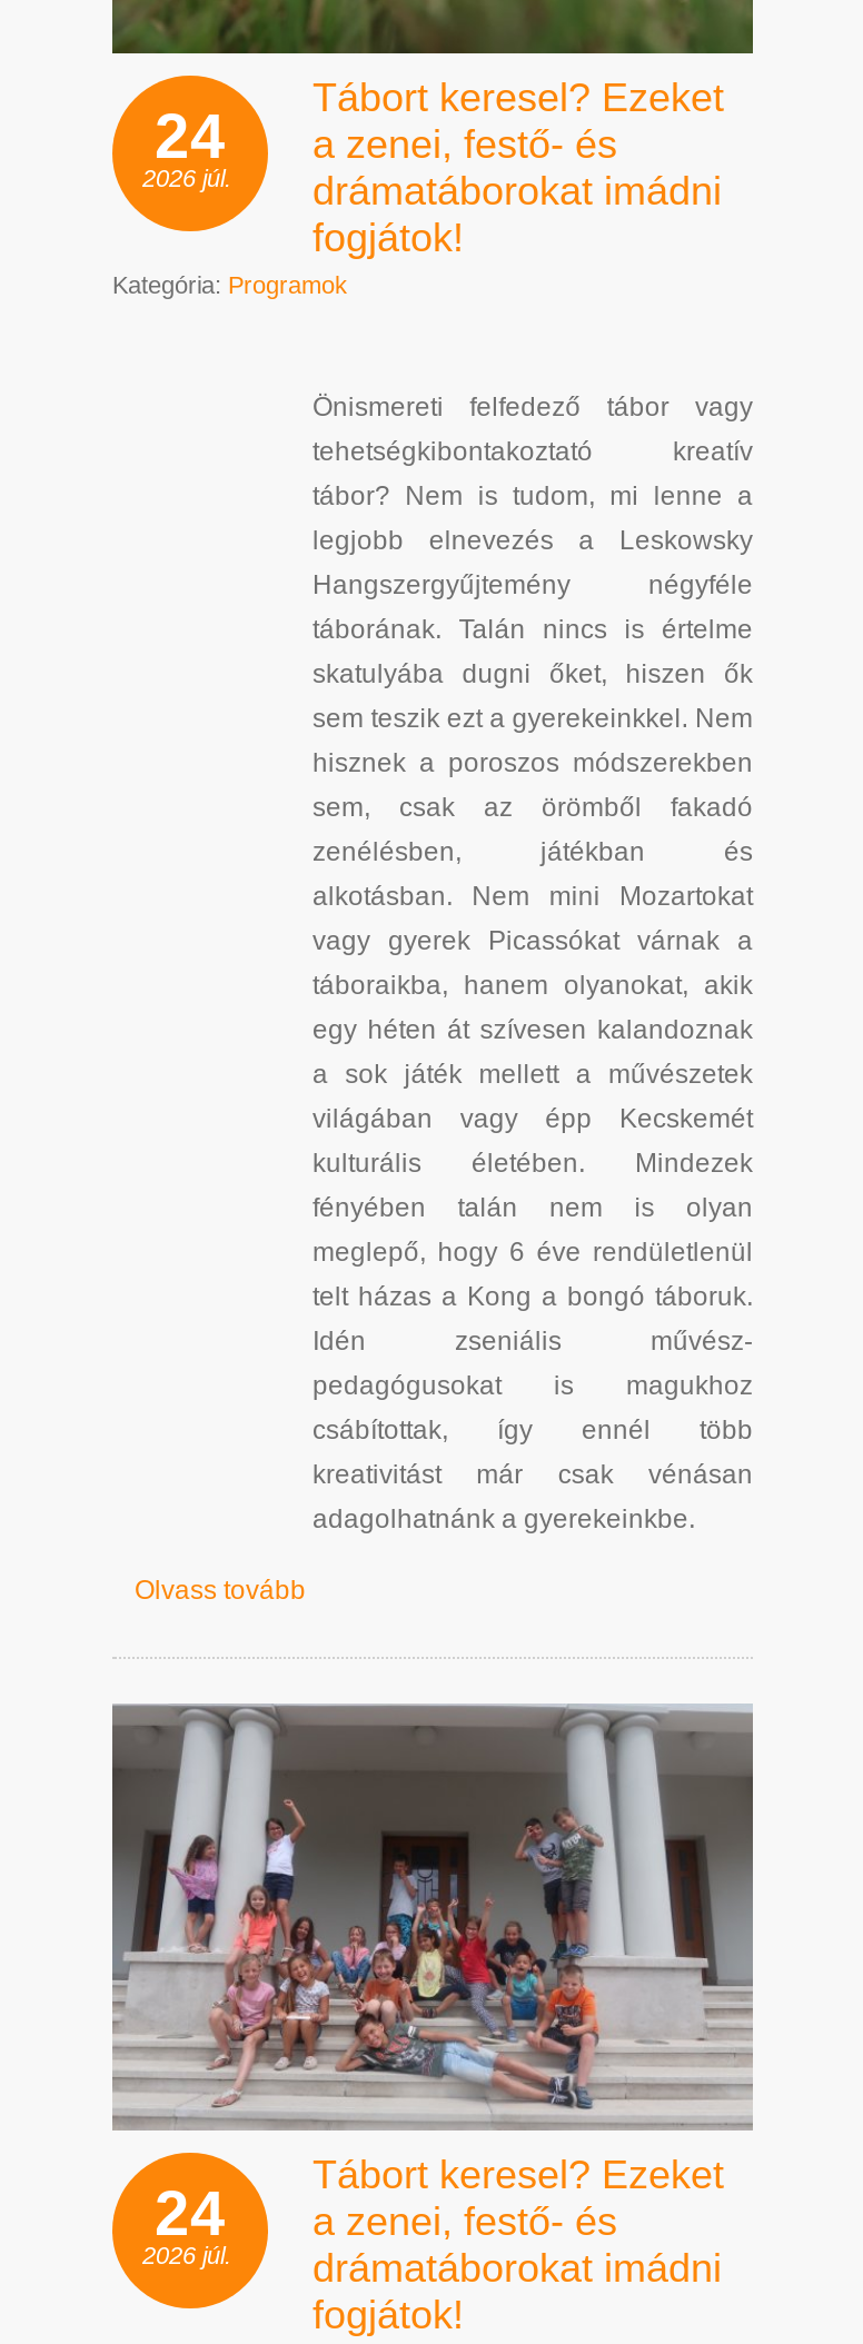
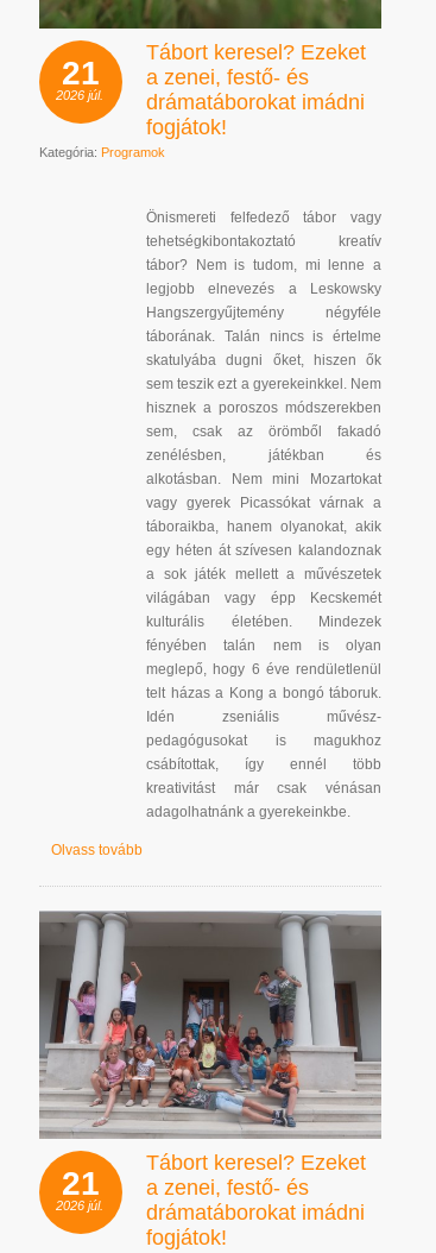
[155,102,617,171] 24 a zenei, festő- és -> [62,55,309,92] 21 a zenei, festő- és
[155,2180,617,2249] 24 a zenei, festő- és -> [62,1165,309,1202] 21 a zenei, festő- és

